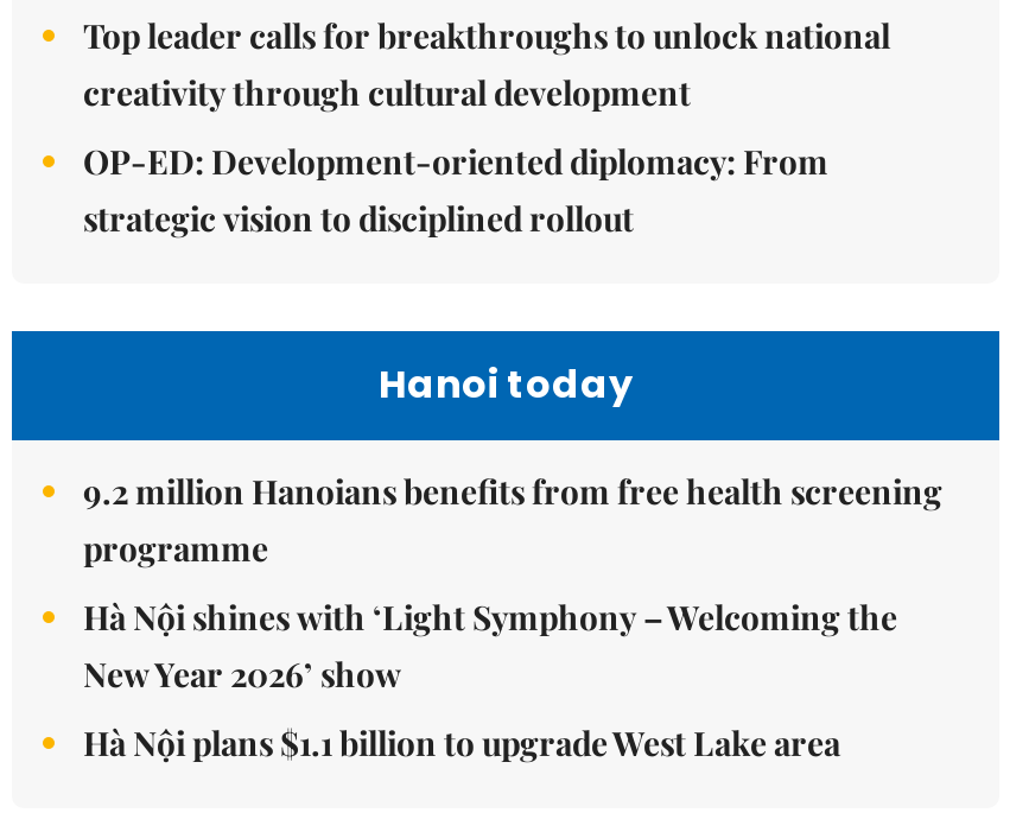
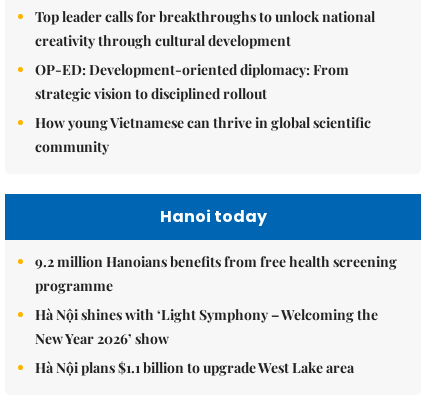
none -> [35,113,371,156] How young Vietnamese can thrive in global scientific | community

